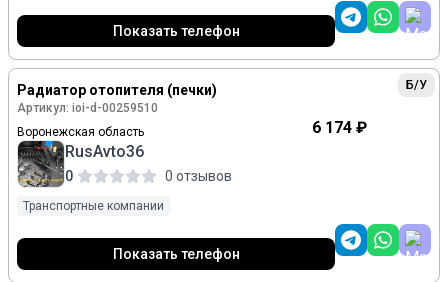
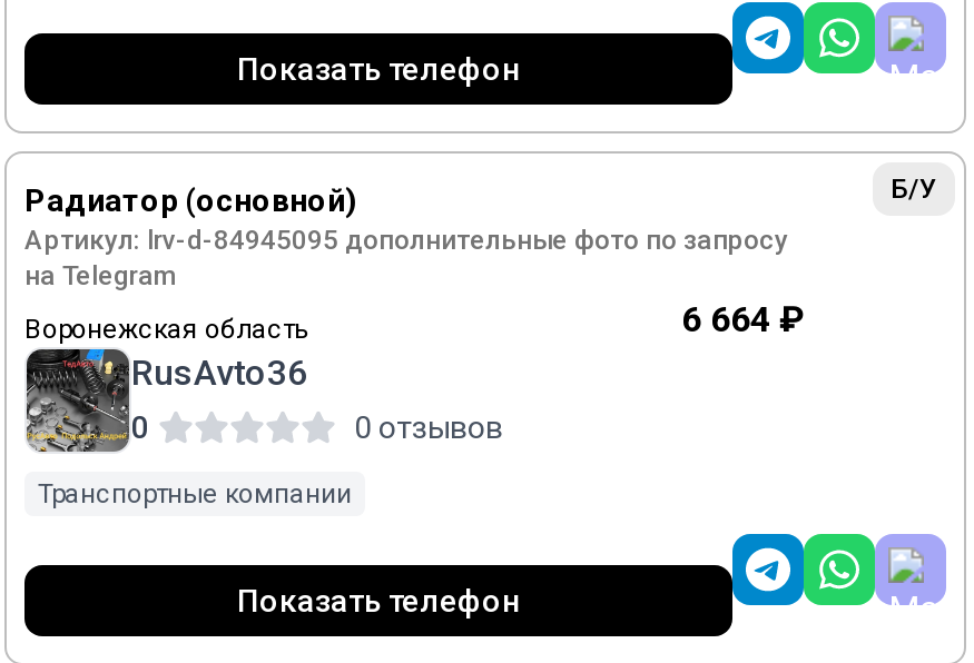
[17,82,367,137] Радиатор отопителя (печки) | Артикул: ioi-d-00259510 | 6 174 ₽ -> [24,182,804,340] Радиатор (основной) | Артикул: lrv-d-84945095 дополнительные фото по запросу | на Telegram | 6 664 ₽

